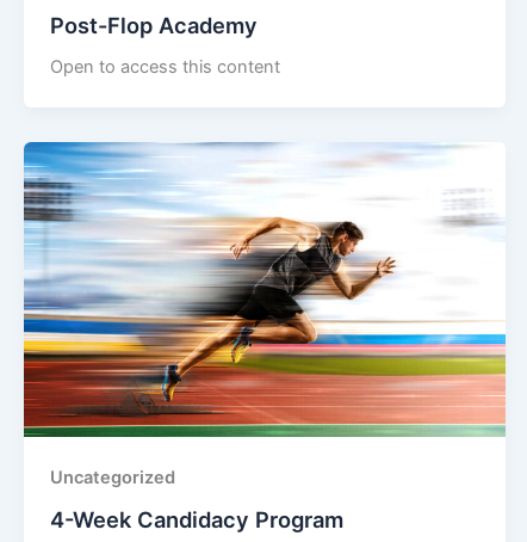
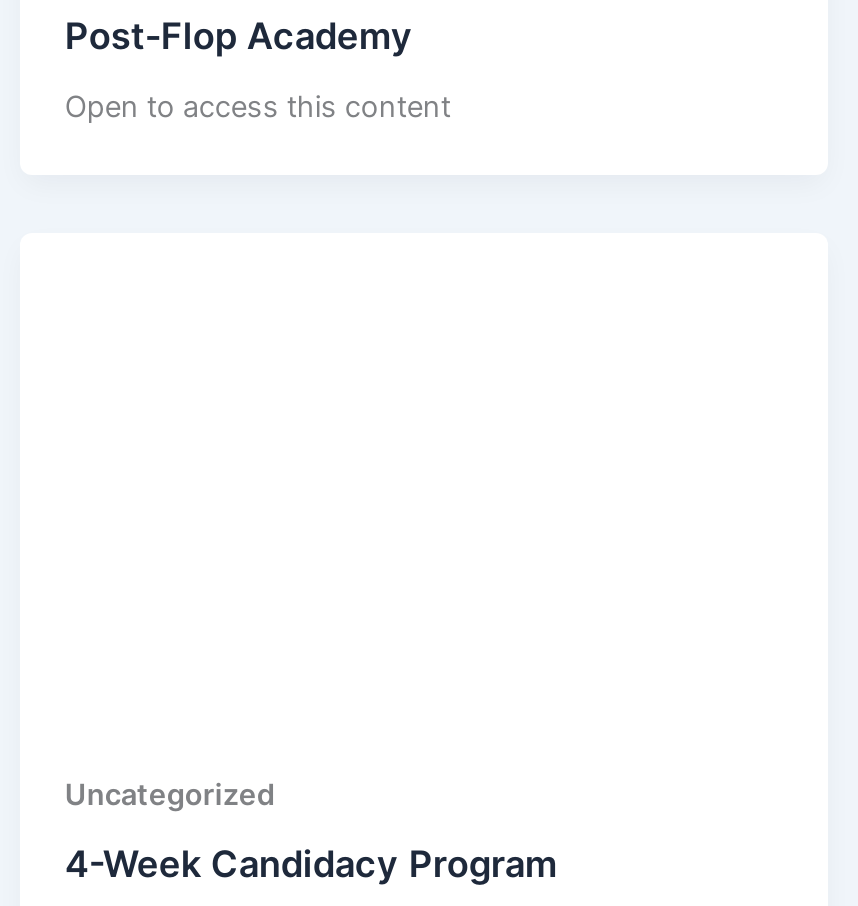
[23,141,507,438] [image] -> none

